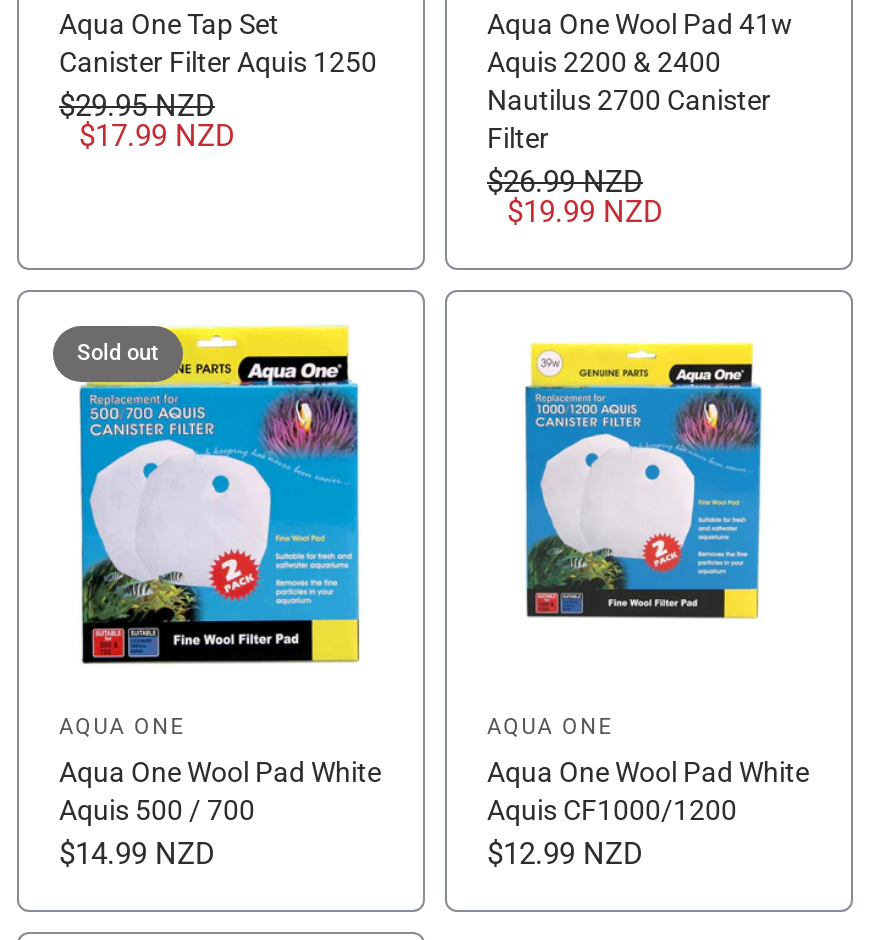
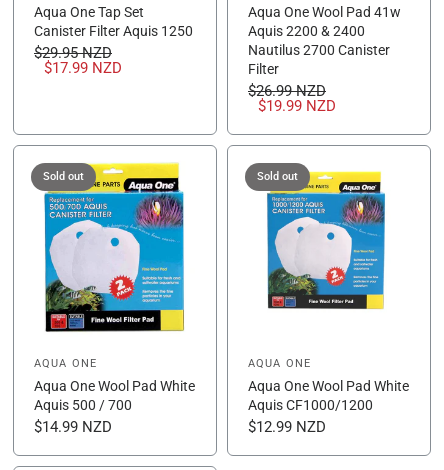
none -> [257,170,298,183] Sold out

